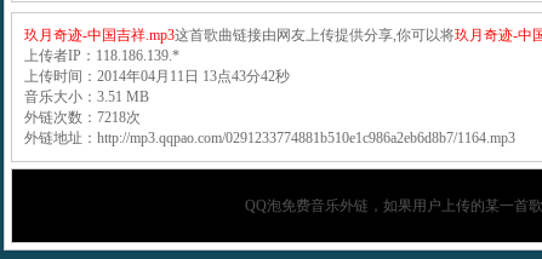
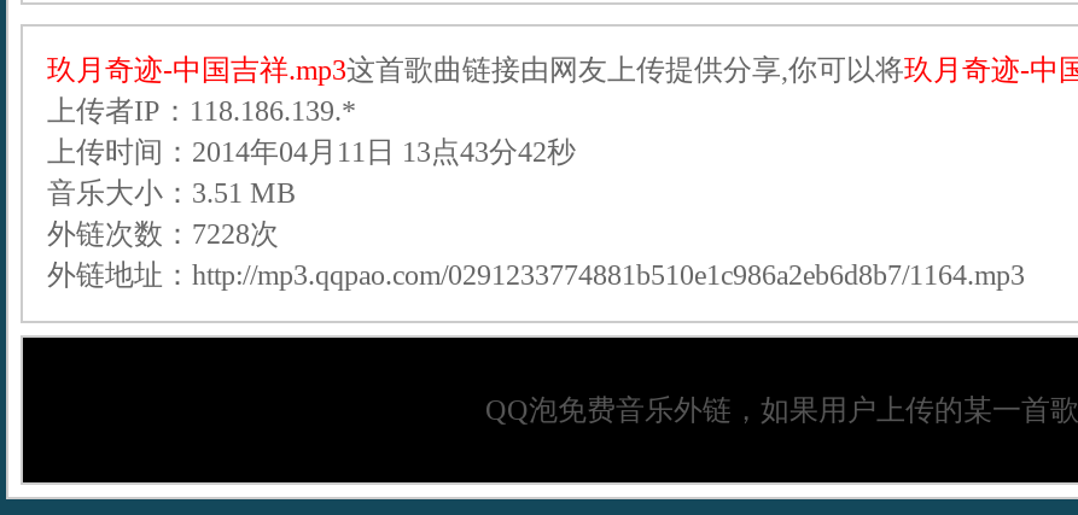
[24,109,141,126] 外链次数：7218次 -> [47,217,279,251] 外链次数：7228次

